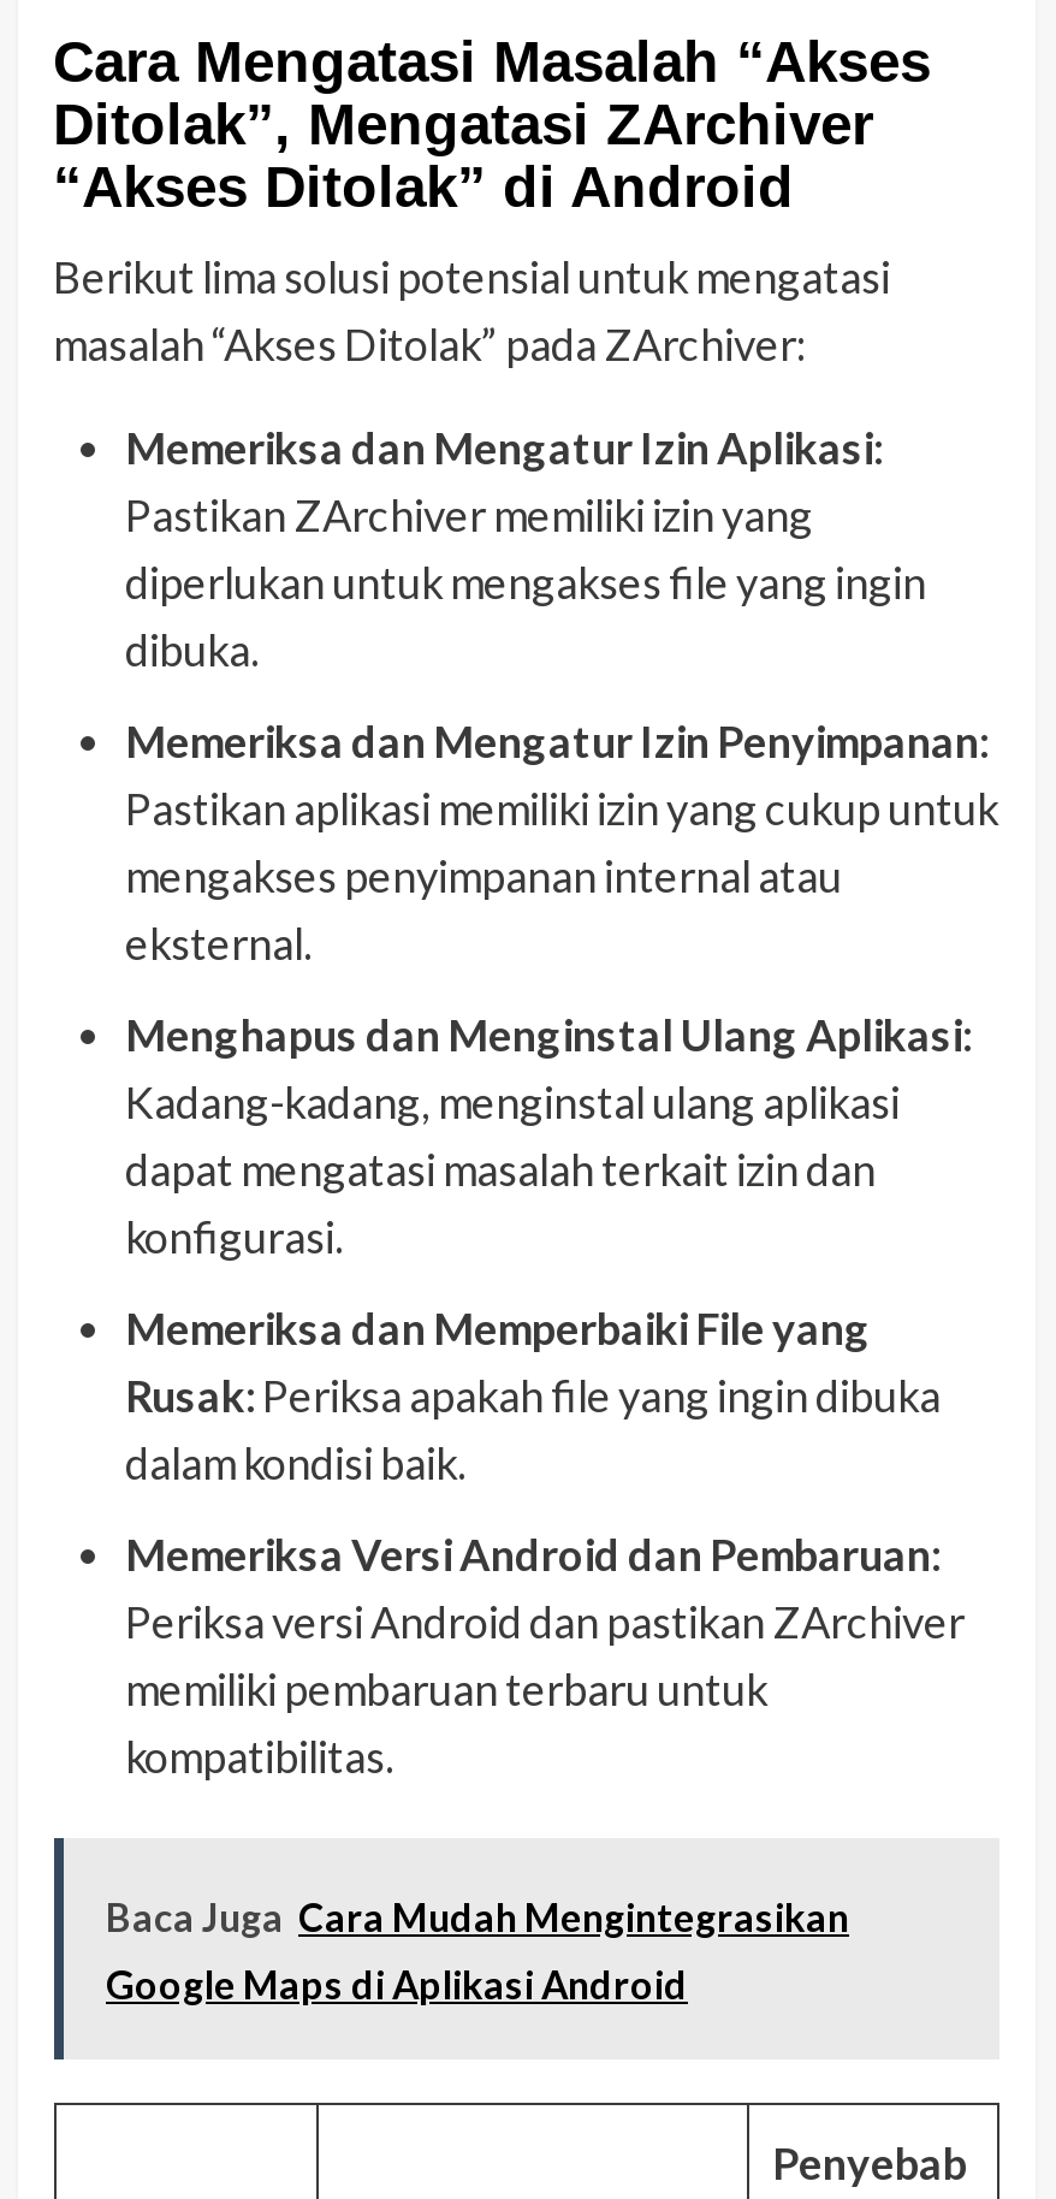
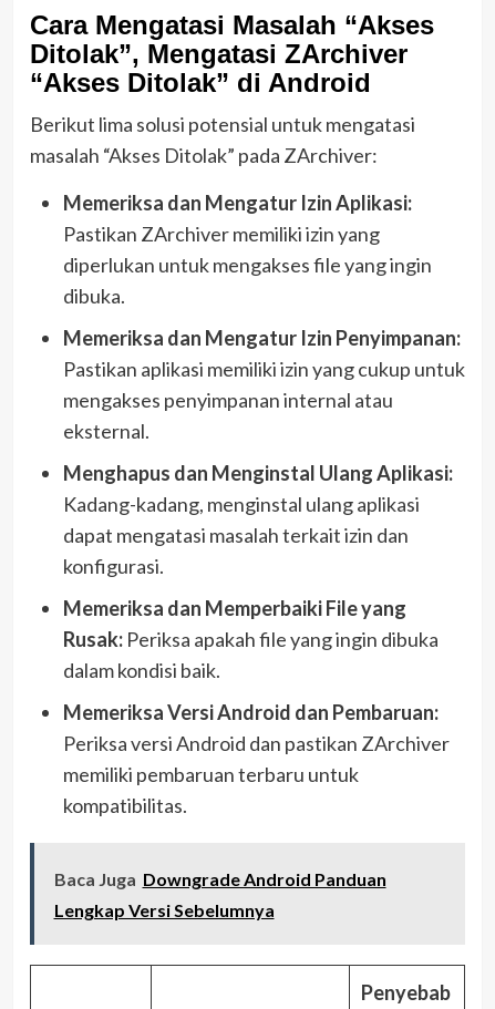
[106,1893,849,1939] Baca Juga Cara Mudah Mengintegrasikan -> [54,868,386,889] Baca Juga Downgrade Android Panduan
[106,1961,688,2007] Google Maps di Aplikasi Android -> [54,899,274,920] Lengkap Versi Sebelumnya

